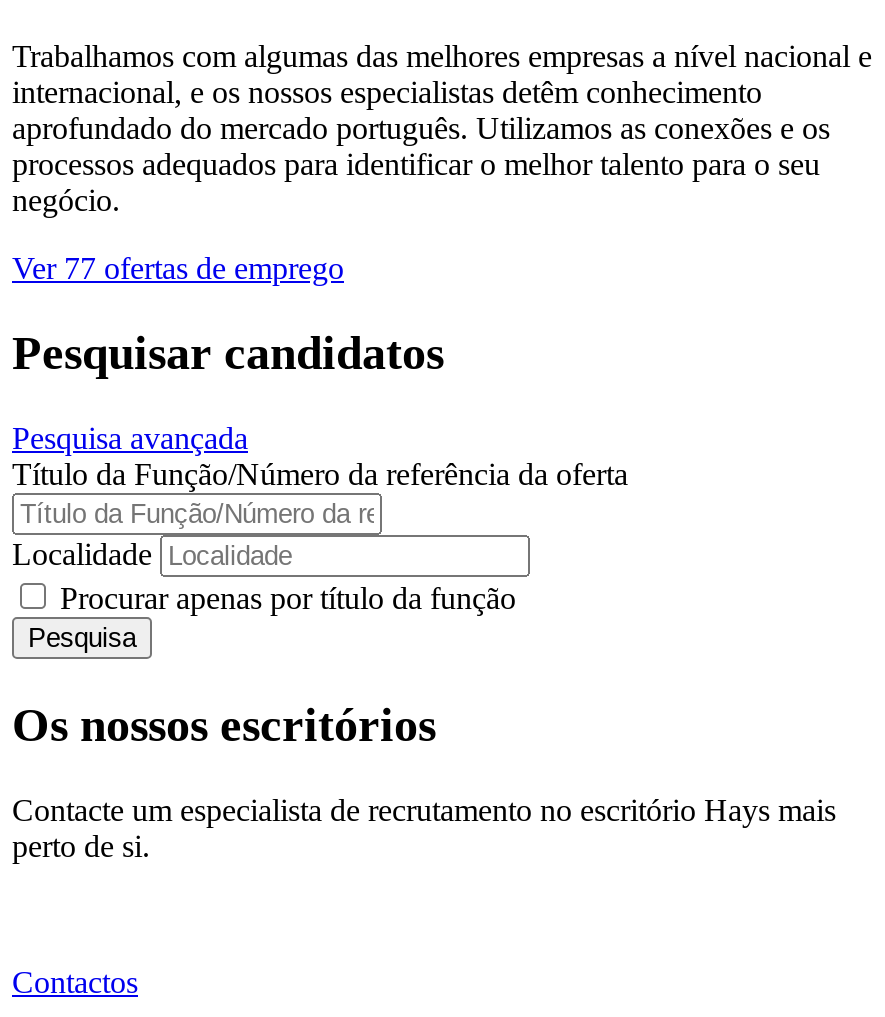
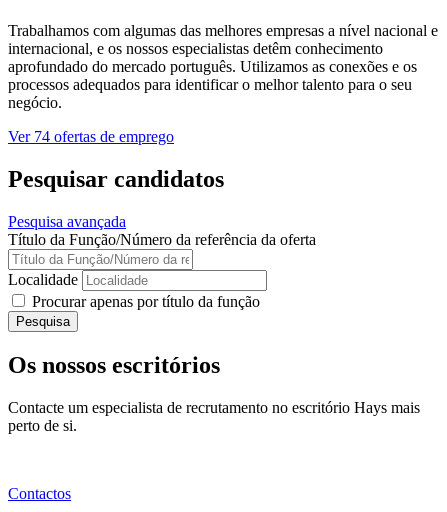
[12,251,344,285] Ver 77 ofertas de emprego -> [8,128,174,145] Ver 74 ofertas de emprego

